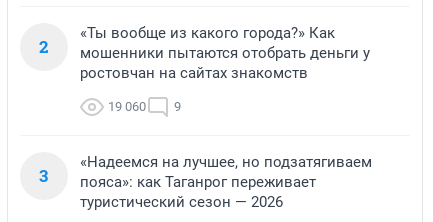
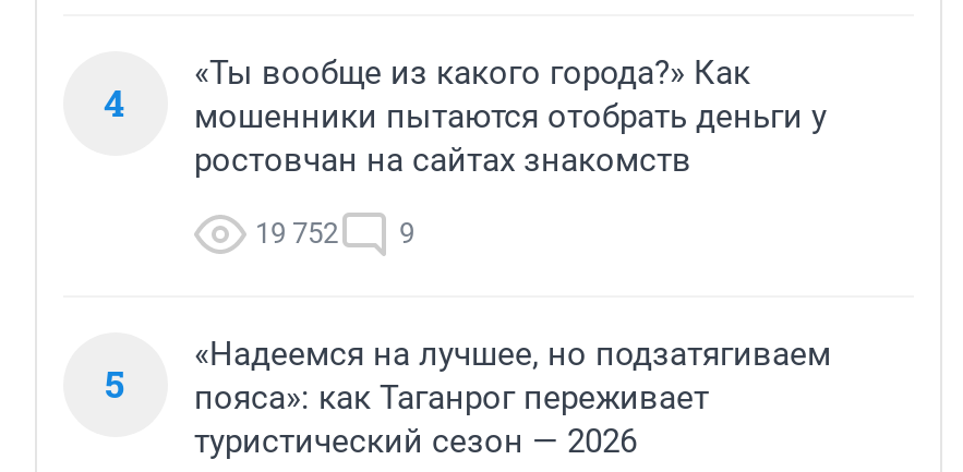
[39,35,370,62] 2 мошенники пытаются отобрать деньги у -> [104,78,827,137] 4 мошенники пытаются отобрать деньги у
[108,99,181,114] 19 060 9 -> [255,217,414,250] 19 752 9
[39,164,316,191] 3 пояса»: как Таганрог переживает -> [105,359,709,418] 5 пояса»: как Таганрог переживает

